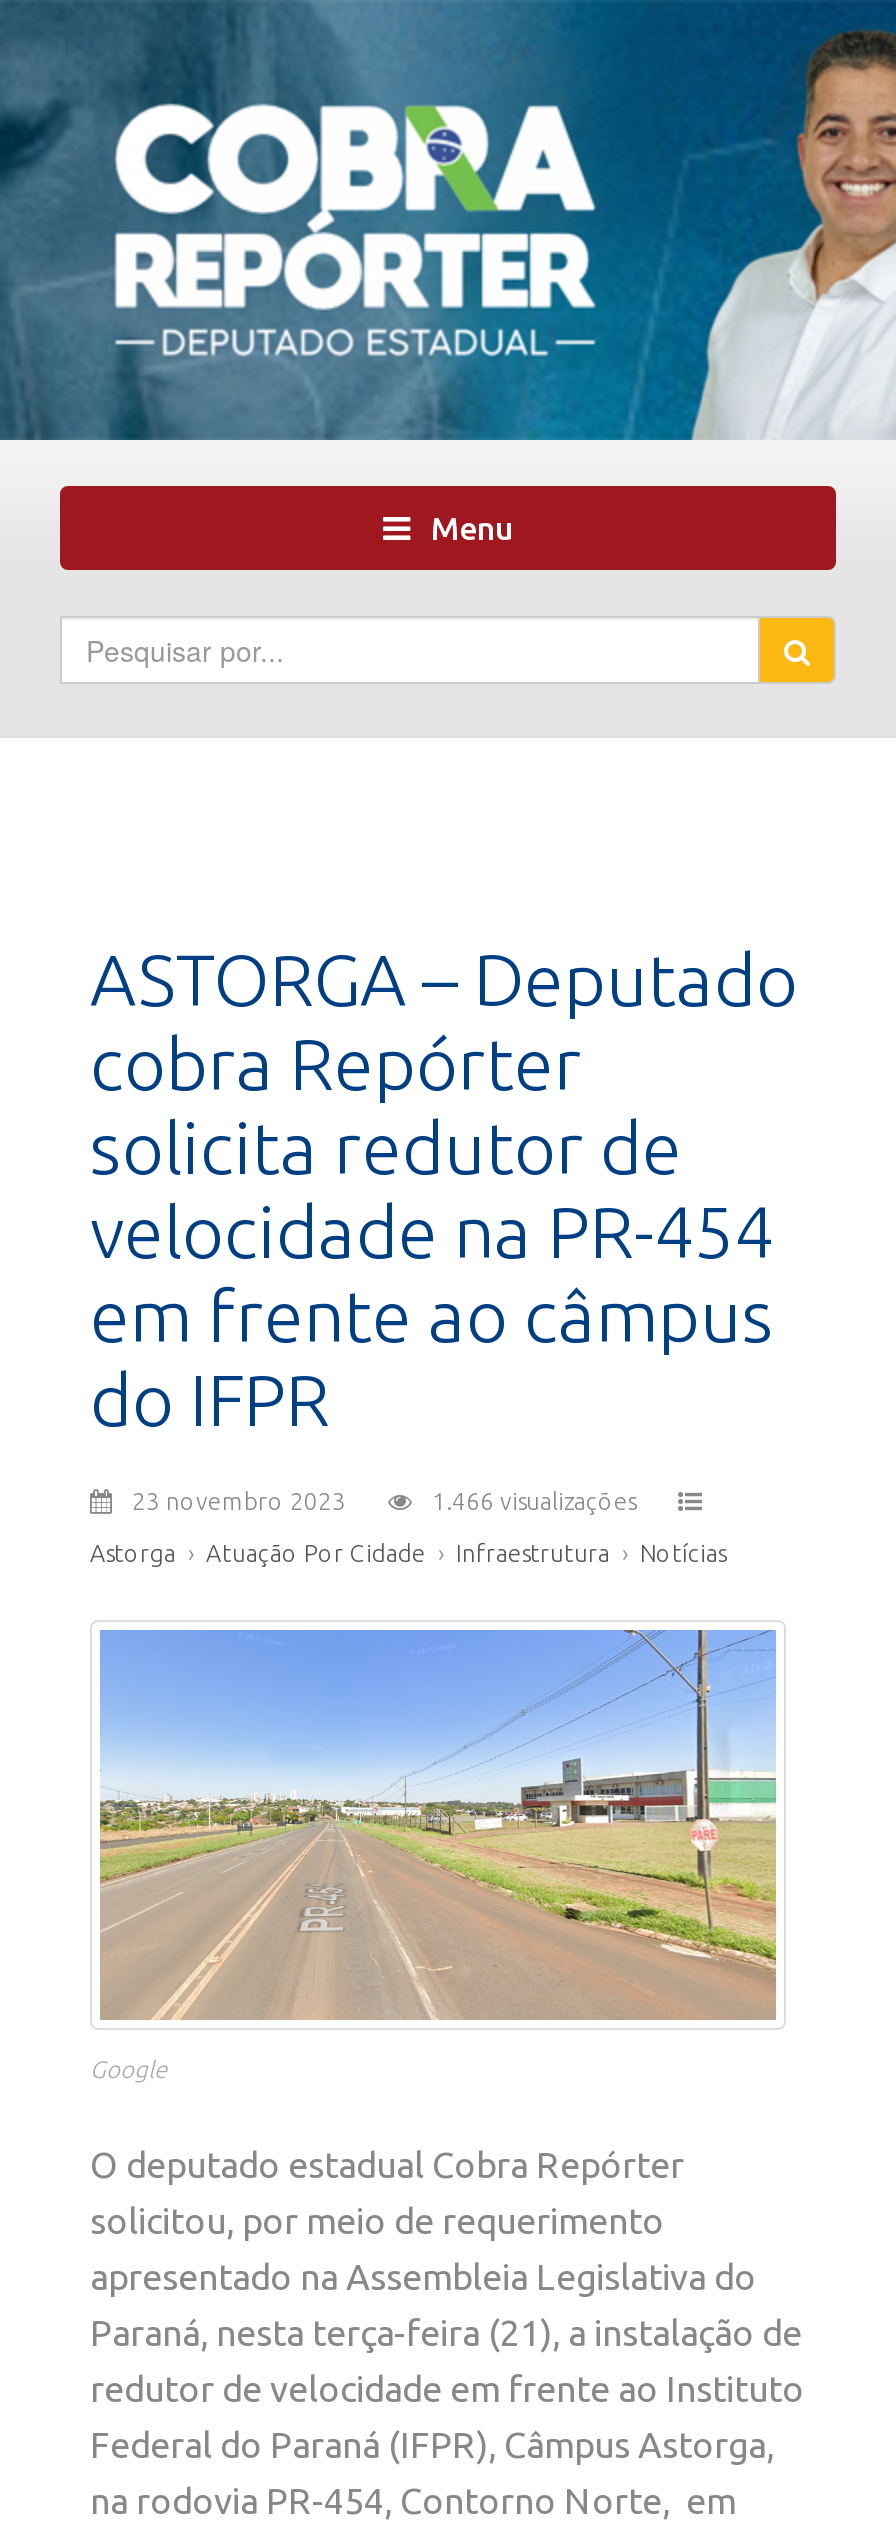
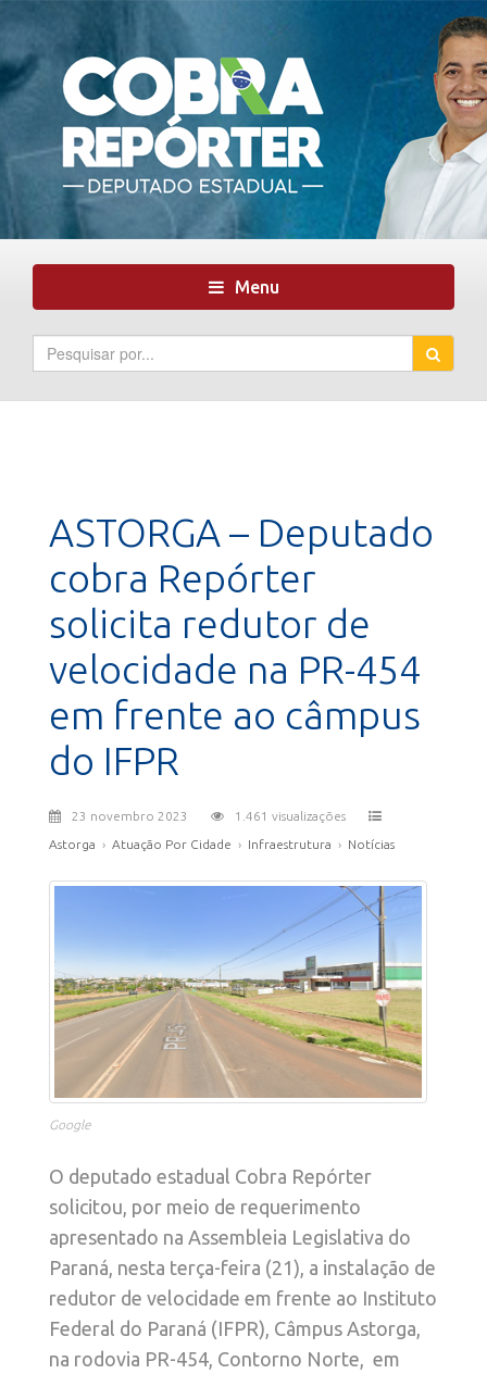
[432,1488,678,1514] 1.466 visualizações -> [235,809,369,823] 1.461 visualizações

